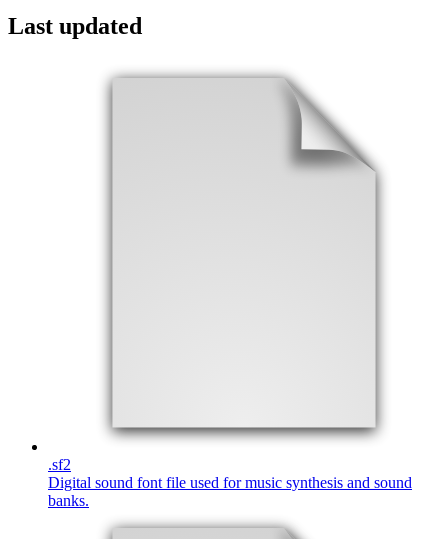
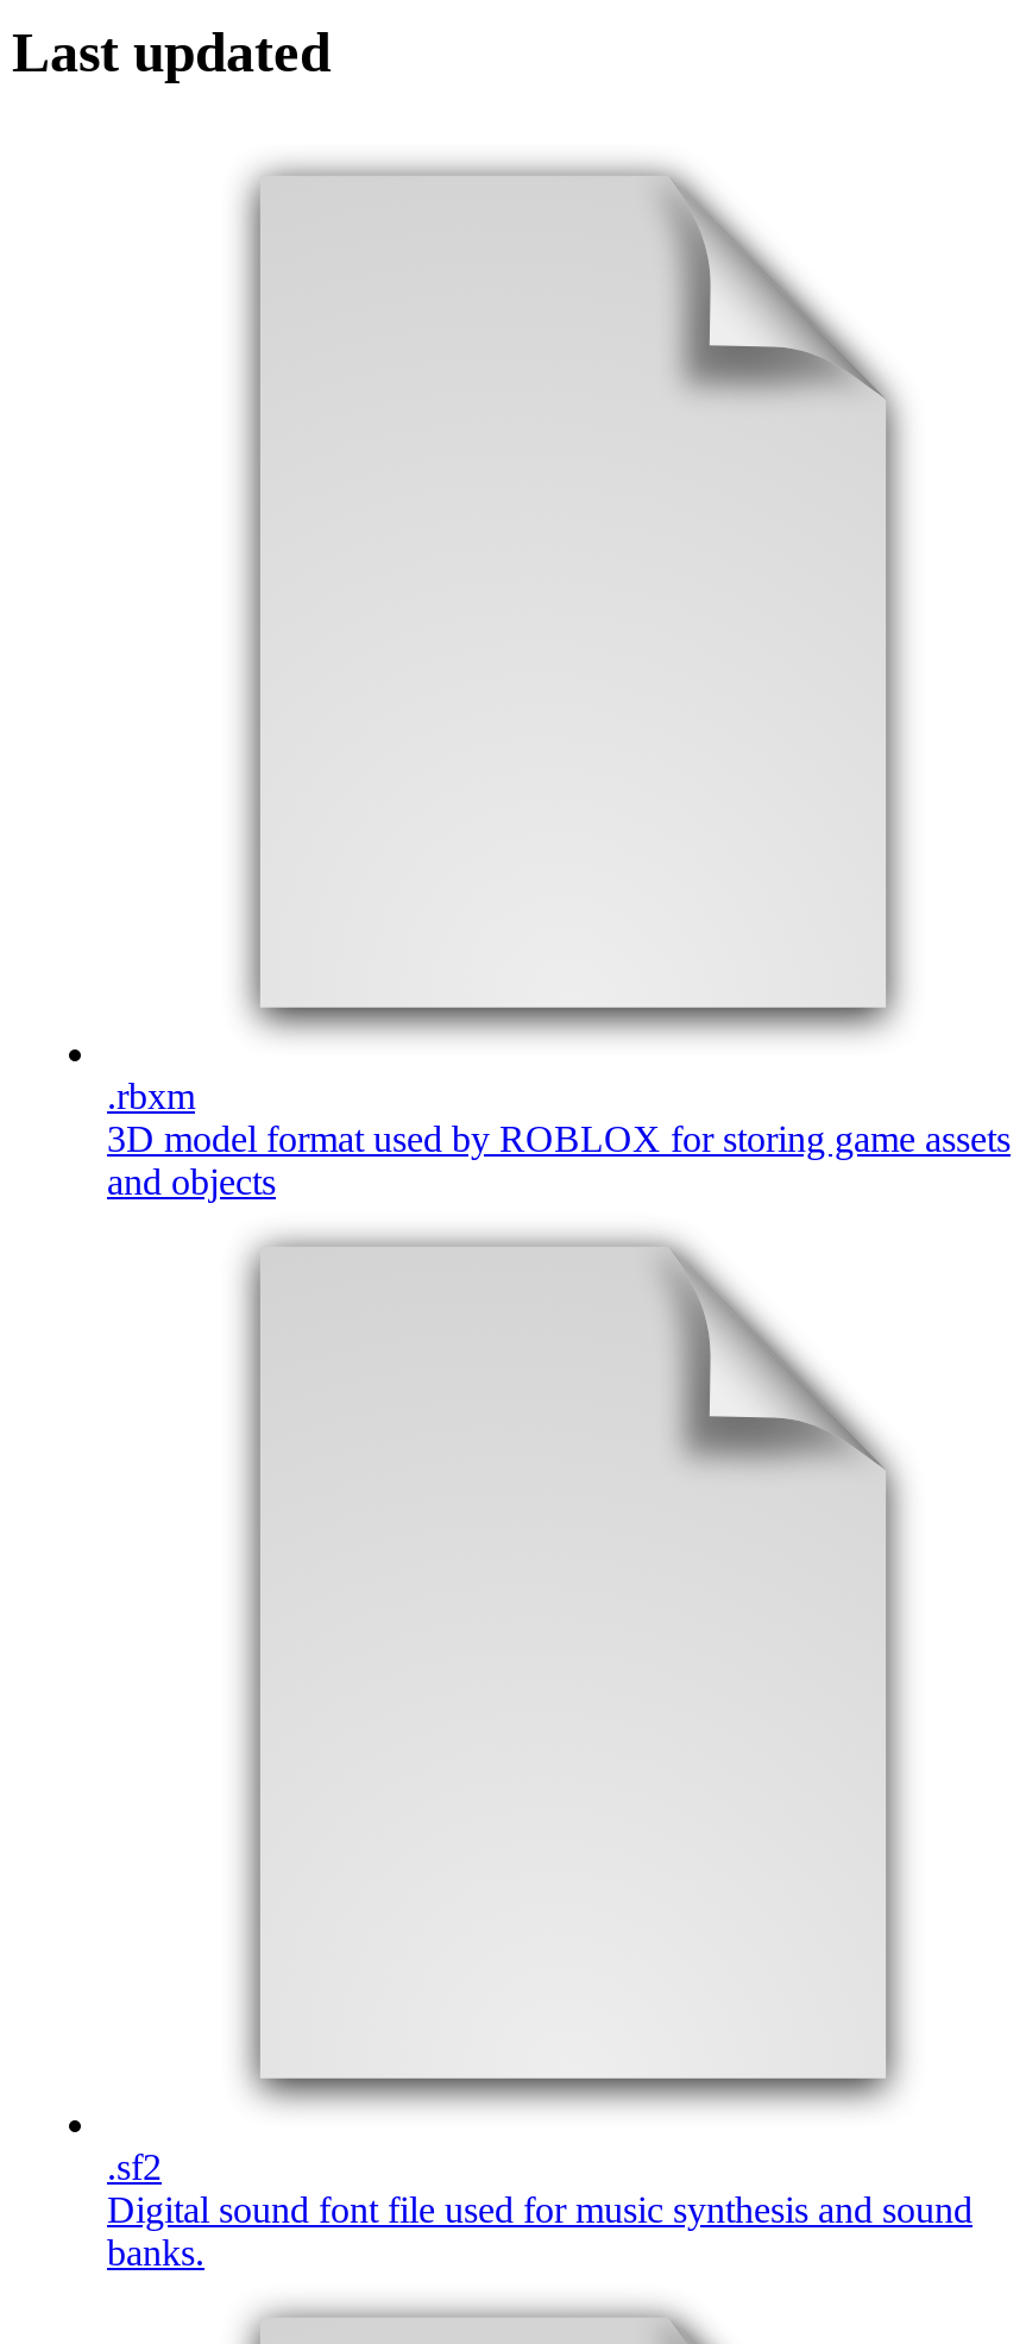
none -> [107,1074,1011,1201] .rbxm | 3D model format used by ROBLOX for storing game assets | and objects

